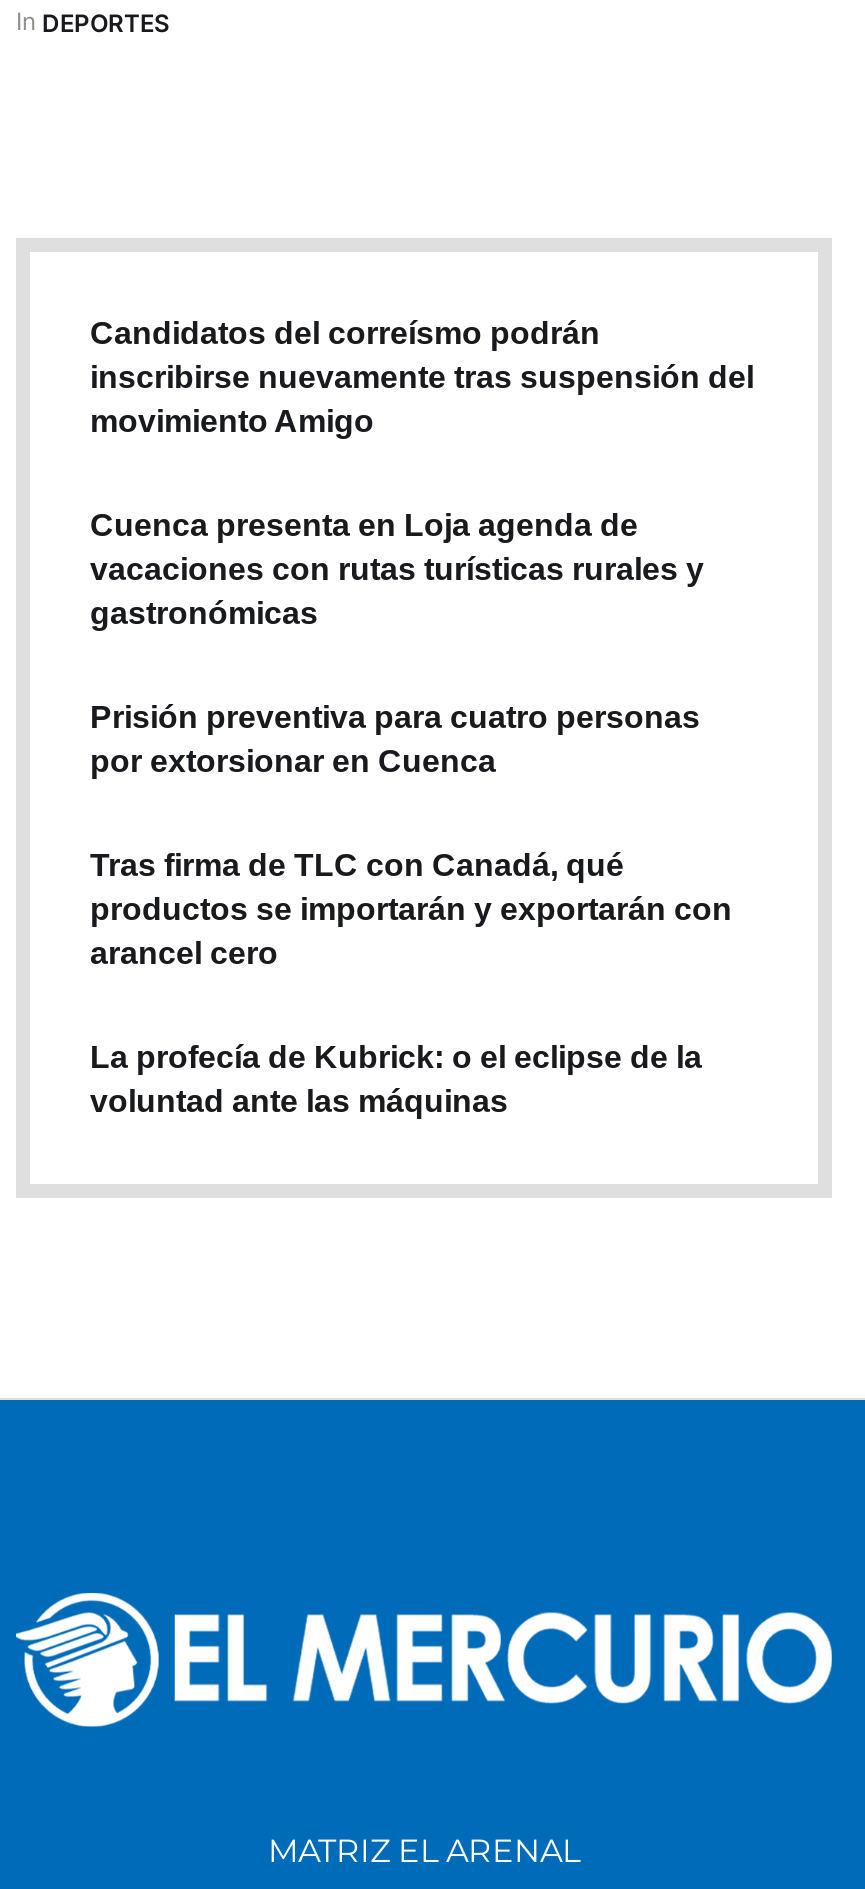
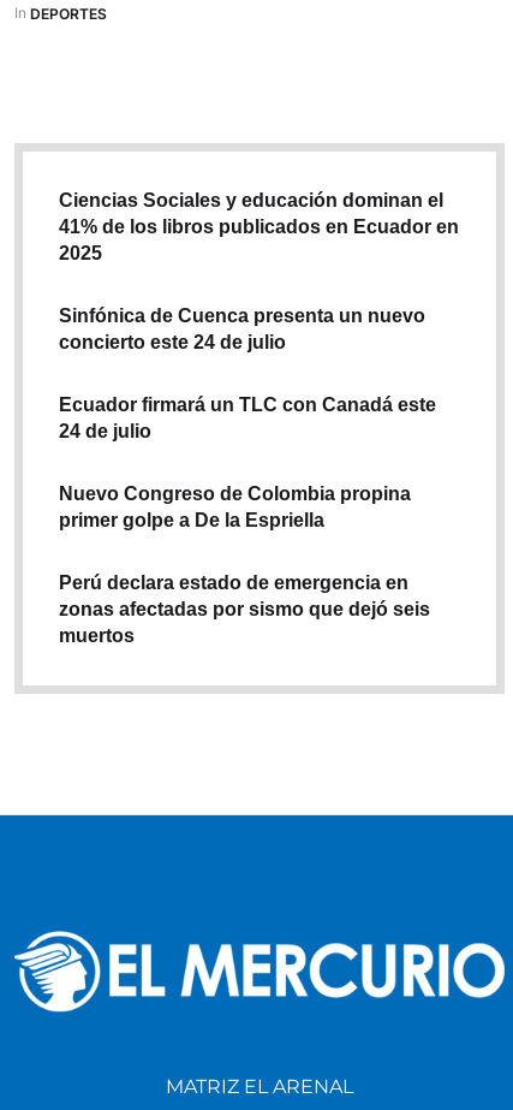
[90,315,754,437] Candidatos del correísmo podrán | inscribirse nuevamente tras suspensión del | movimiento Amigo -> [59,190,459,263] Ciencias Sociales y educación dominan el | 41% de los libros publicados en Ecuador en | 2025
[90,507,704,629] Cuenca presenta en Loja agenda de | vacaciones con rutas turísticas rurales y | gastronómicas -> [59,305,425,352] Sinfónica de Cuenca presenta un nuevo | concierto este 24 de julio
[90,699,700,777] Prisión preventiva para cuatro personas | por extorsionar en Cuenca -> [59,394,436,441] Ecuador firmará un TLC con Canadá este | 24 de julio
[90,847,732,969] Tras firma de TLC con Canadá, qué | productos se importarán y exportarán con | arancel cero -> [59,483,411,530] Nuevo Congreso de Colombia propina | primer golpe a De la Espriella
[90,1039,702,1117] La profecía de Kubrick: o el eclipse de la | voluntad ante las máquinas -> [59,572,430,645] Perú declara estado de emergencia en | zonas afectadas por sismo que dejó seis | muertos

